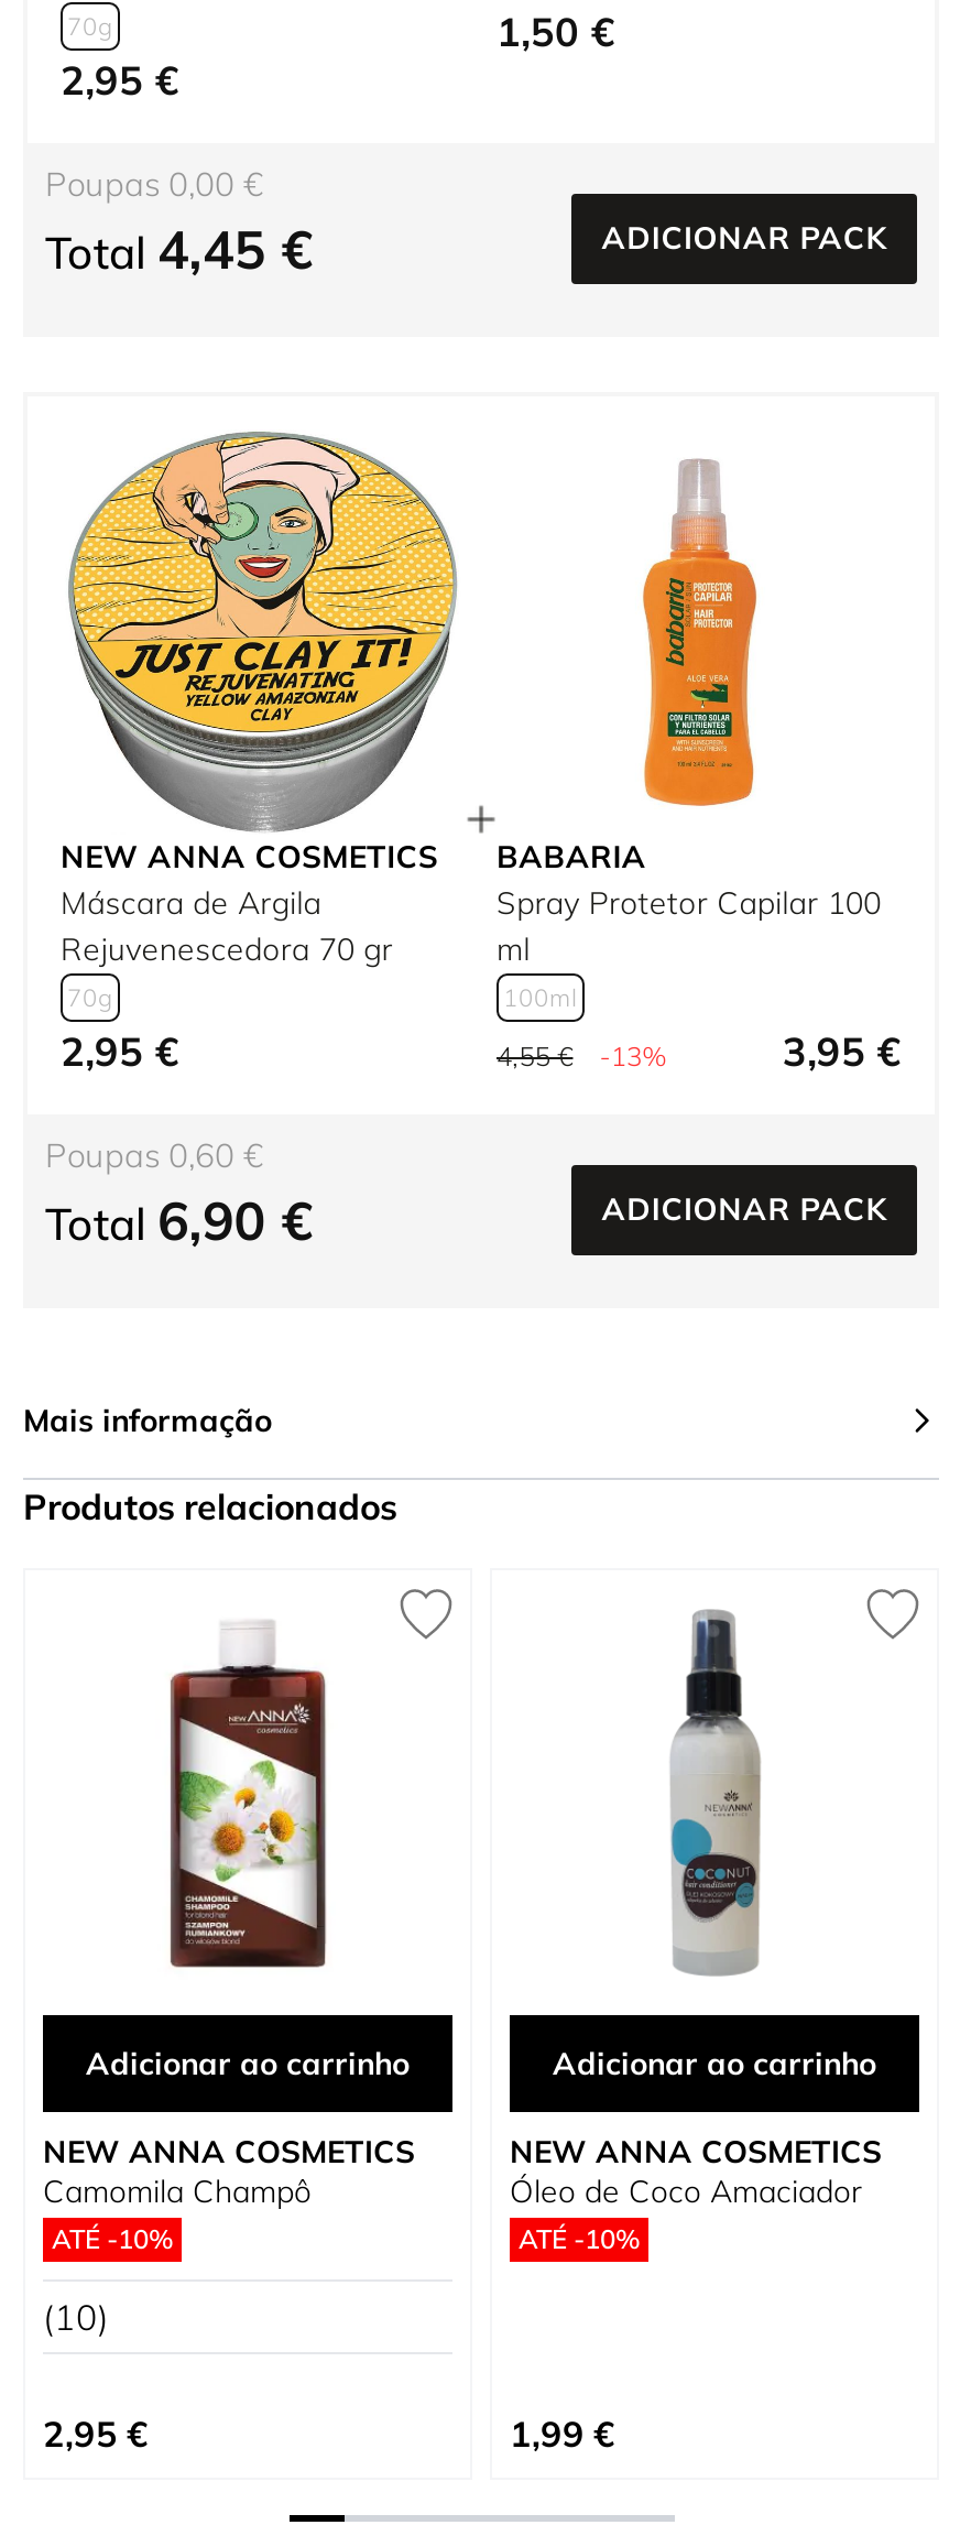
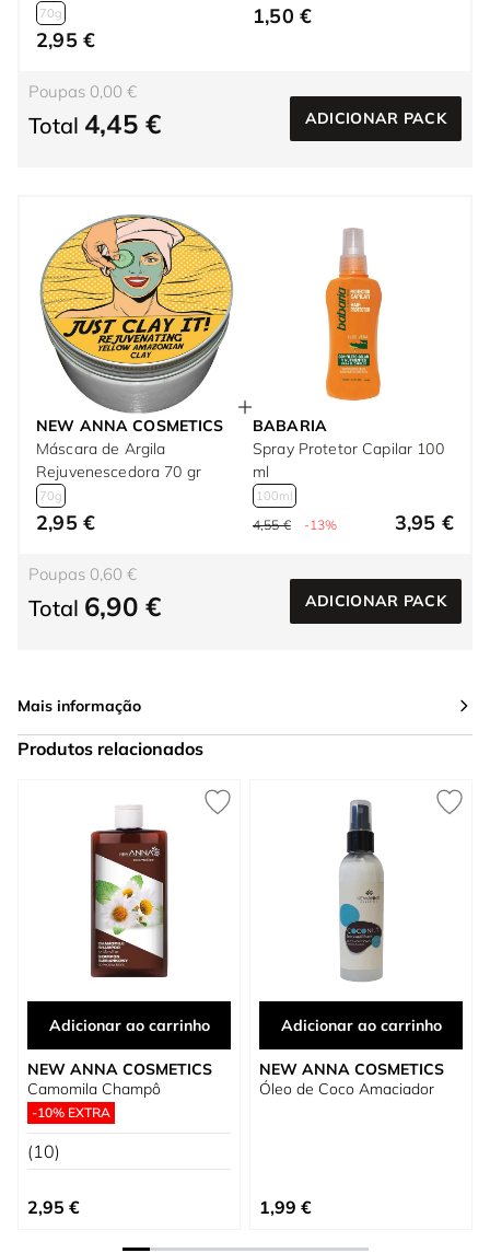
[52,2222,173,2255] ATÉ -10% -> [32,1104,110,1121] -10% EXTRA
[519,2222,640,2255] ATÉ -10% -> none

